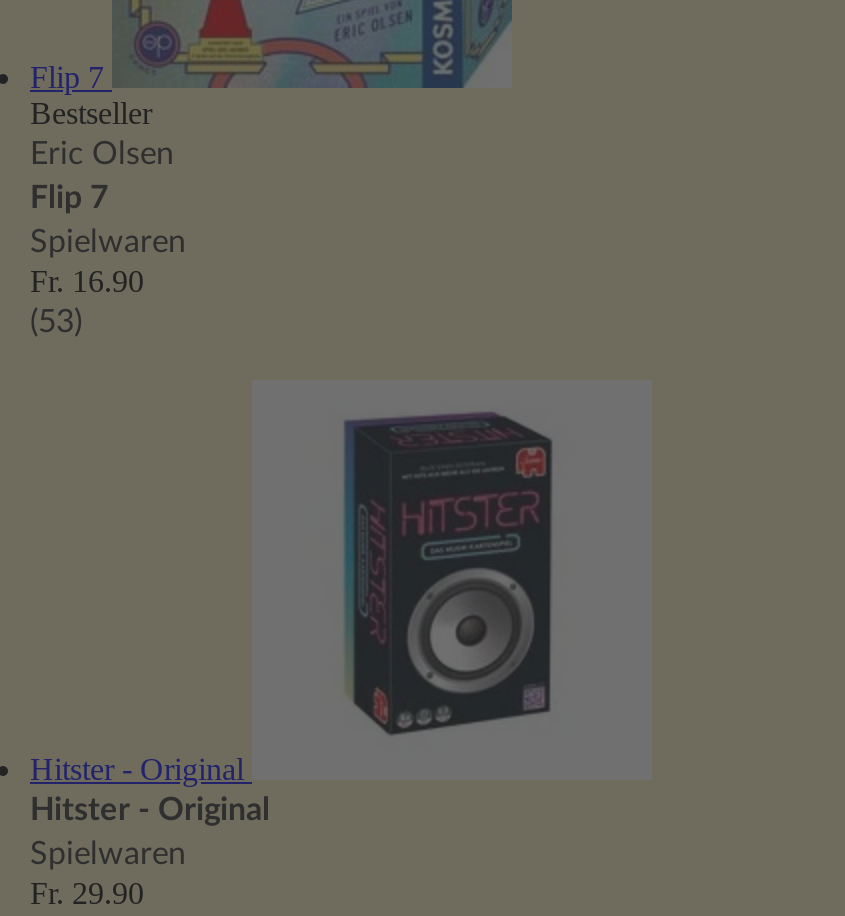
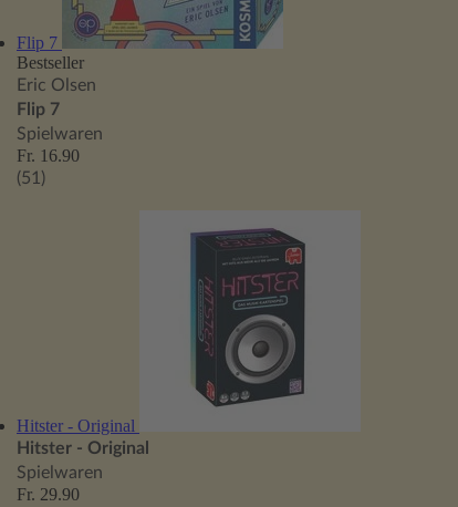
[30,306,82,338] (53) -> [17,169,45,187] (51)

